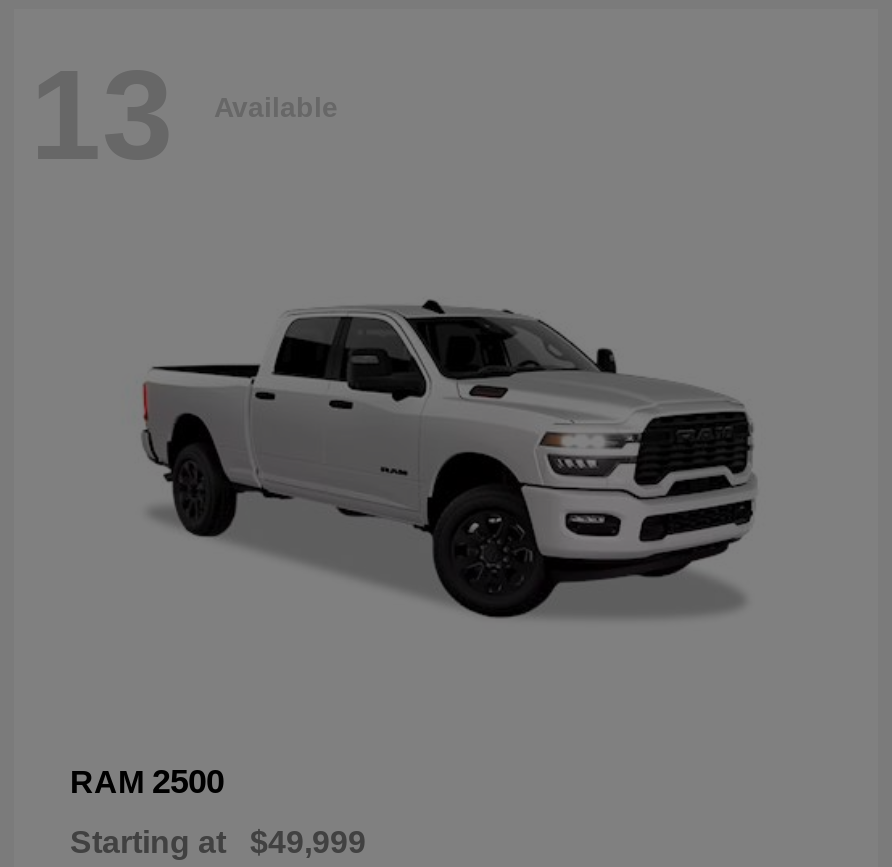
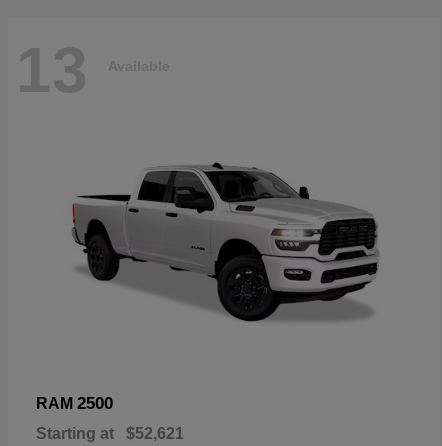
[70,825,366,859] Starting at $49,999 -> [36,425,184,442] Starting at $52,621

